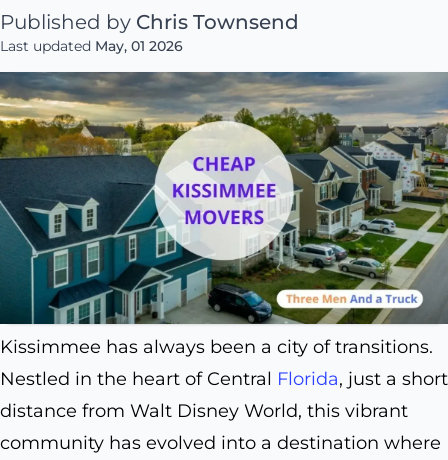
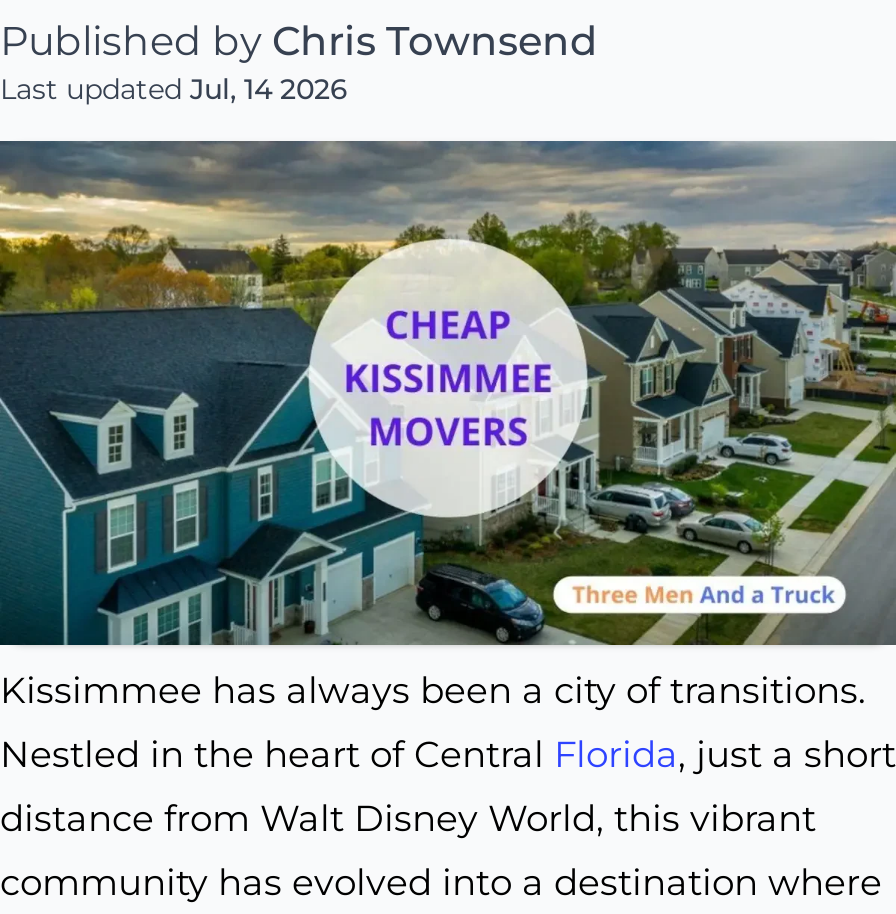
[0,37,183,55] Last updated May, 01 2026 -> [0,72,348,108] Last updated Jul, 14 2026

